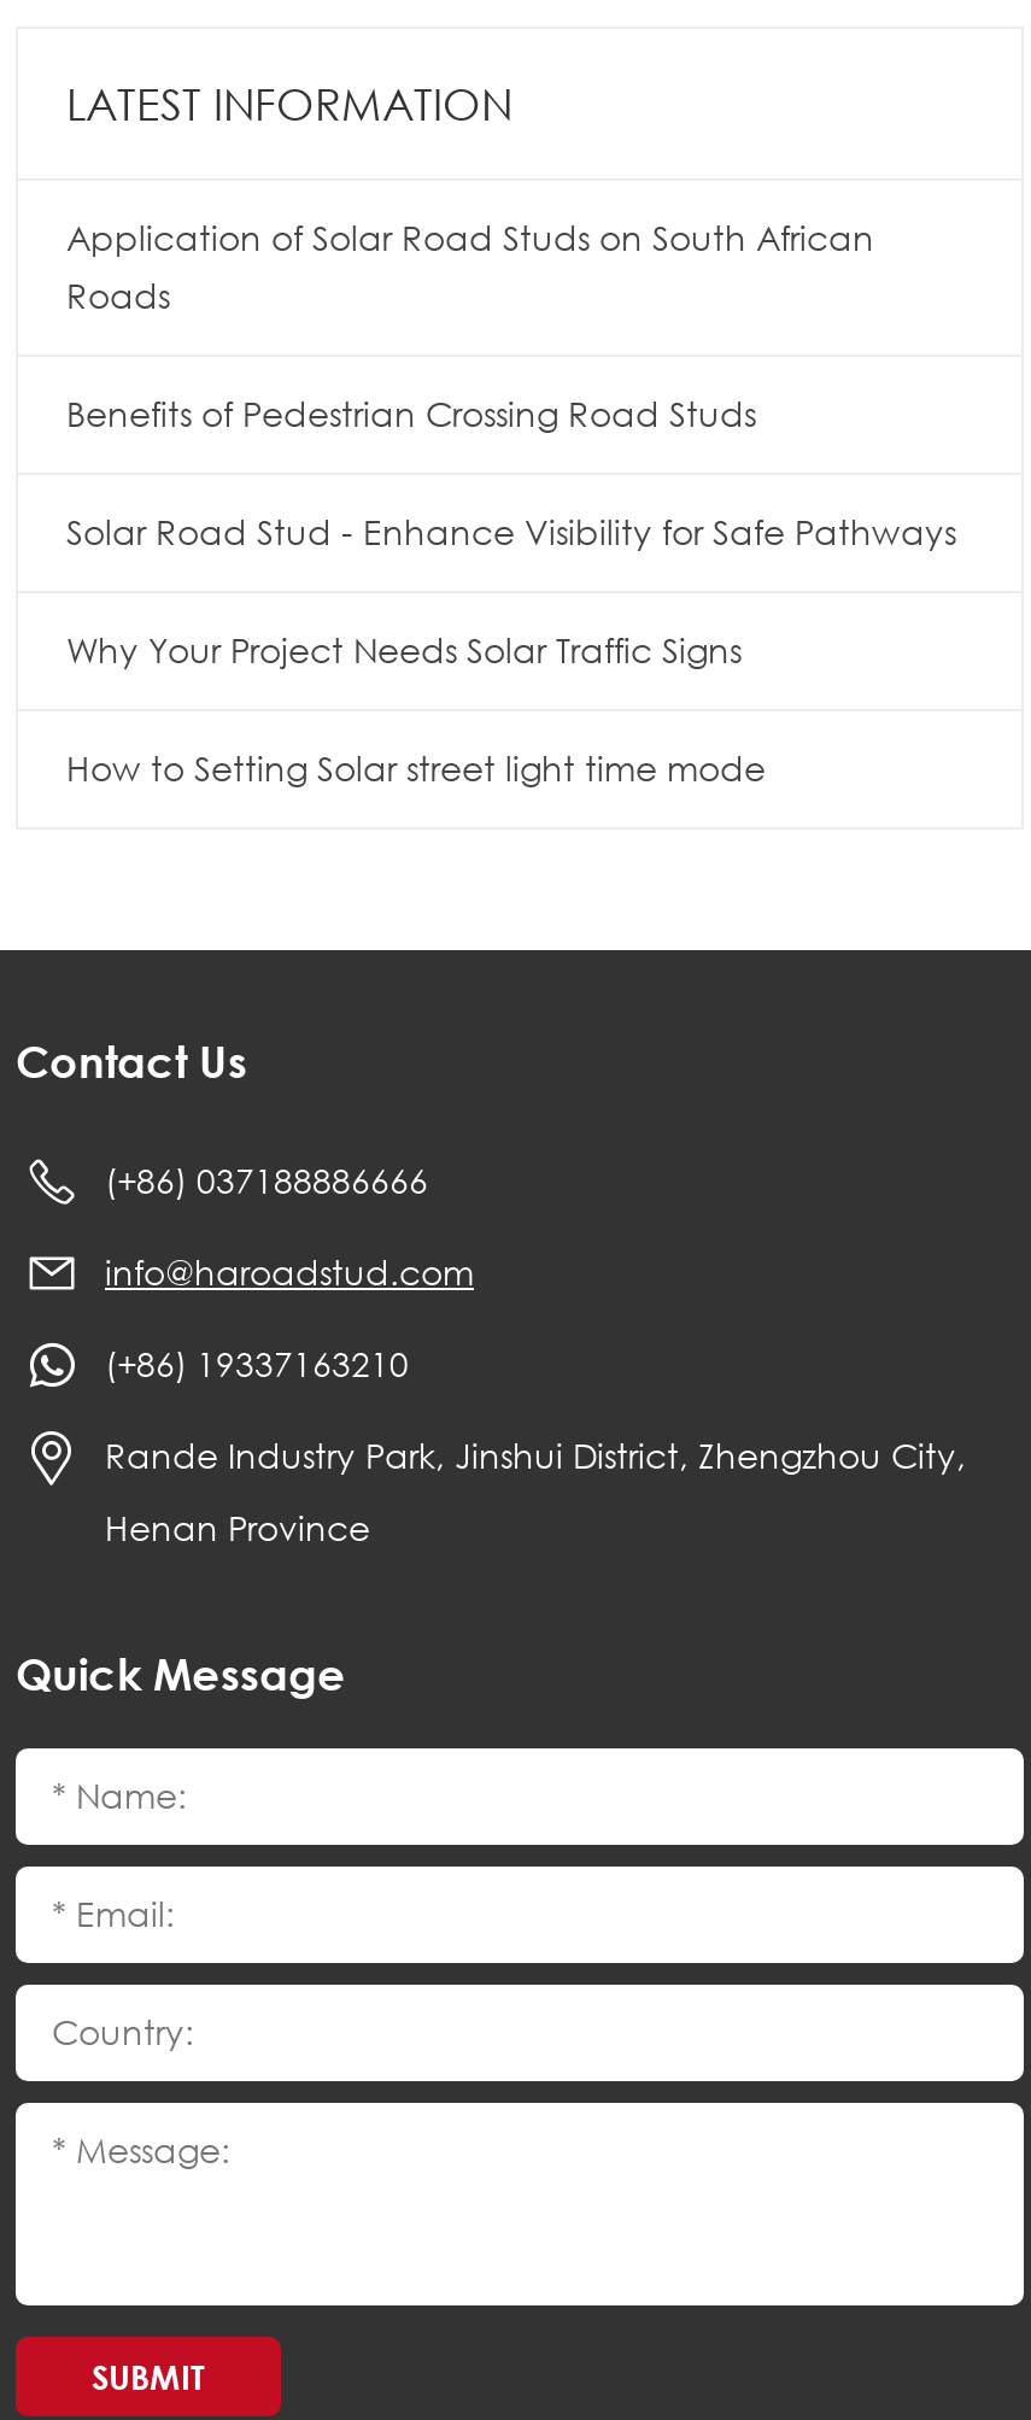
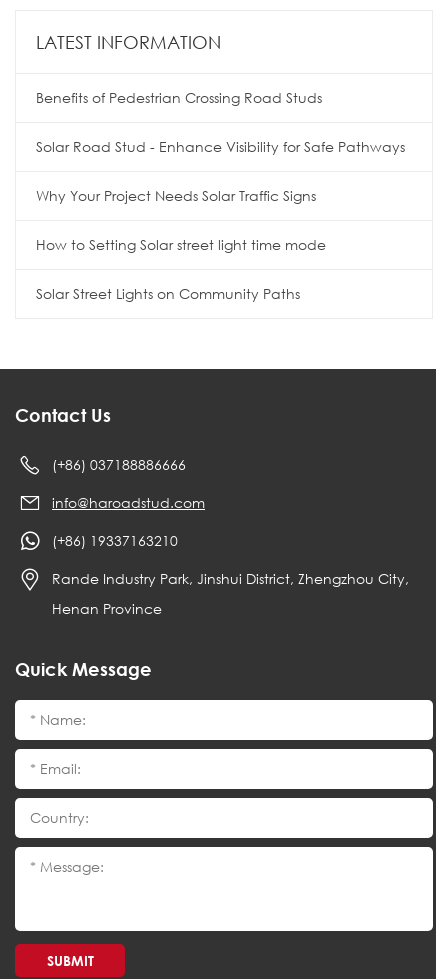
[66,214,874,318] Application of Solar Road Studs on South African | Roads -> none
moved [66,390,956,790] -> [36,88,405,254]: Benefits of Pedestrian Crossing Road Studs | Solar Road Stud - Enhance Visibility for Safe Pathways | Why Your Project Needs Solar Traffic Signs | How to Setting Solar street light time mode
none -> [36,284,300,303] Solar Street Lights on Community Paths

